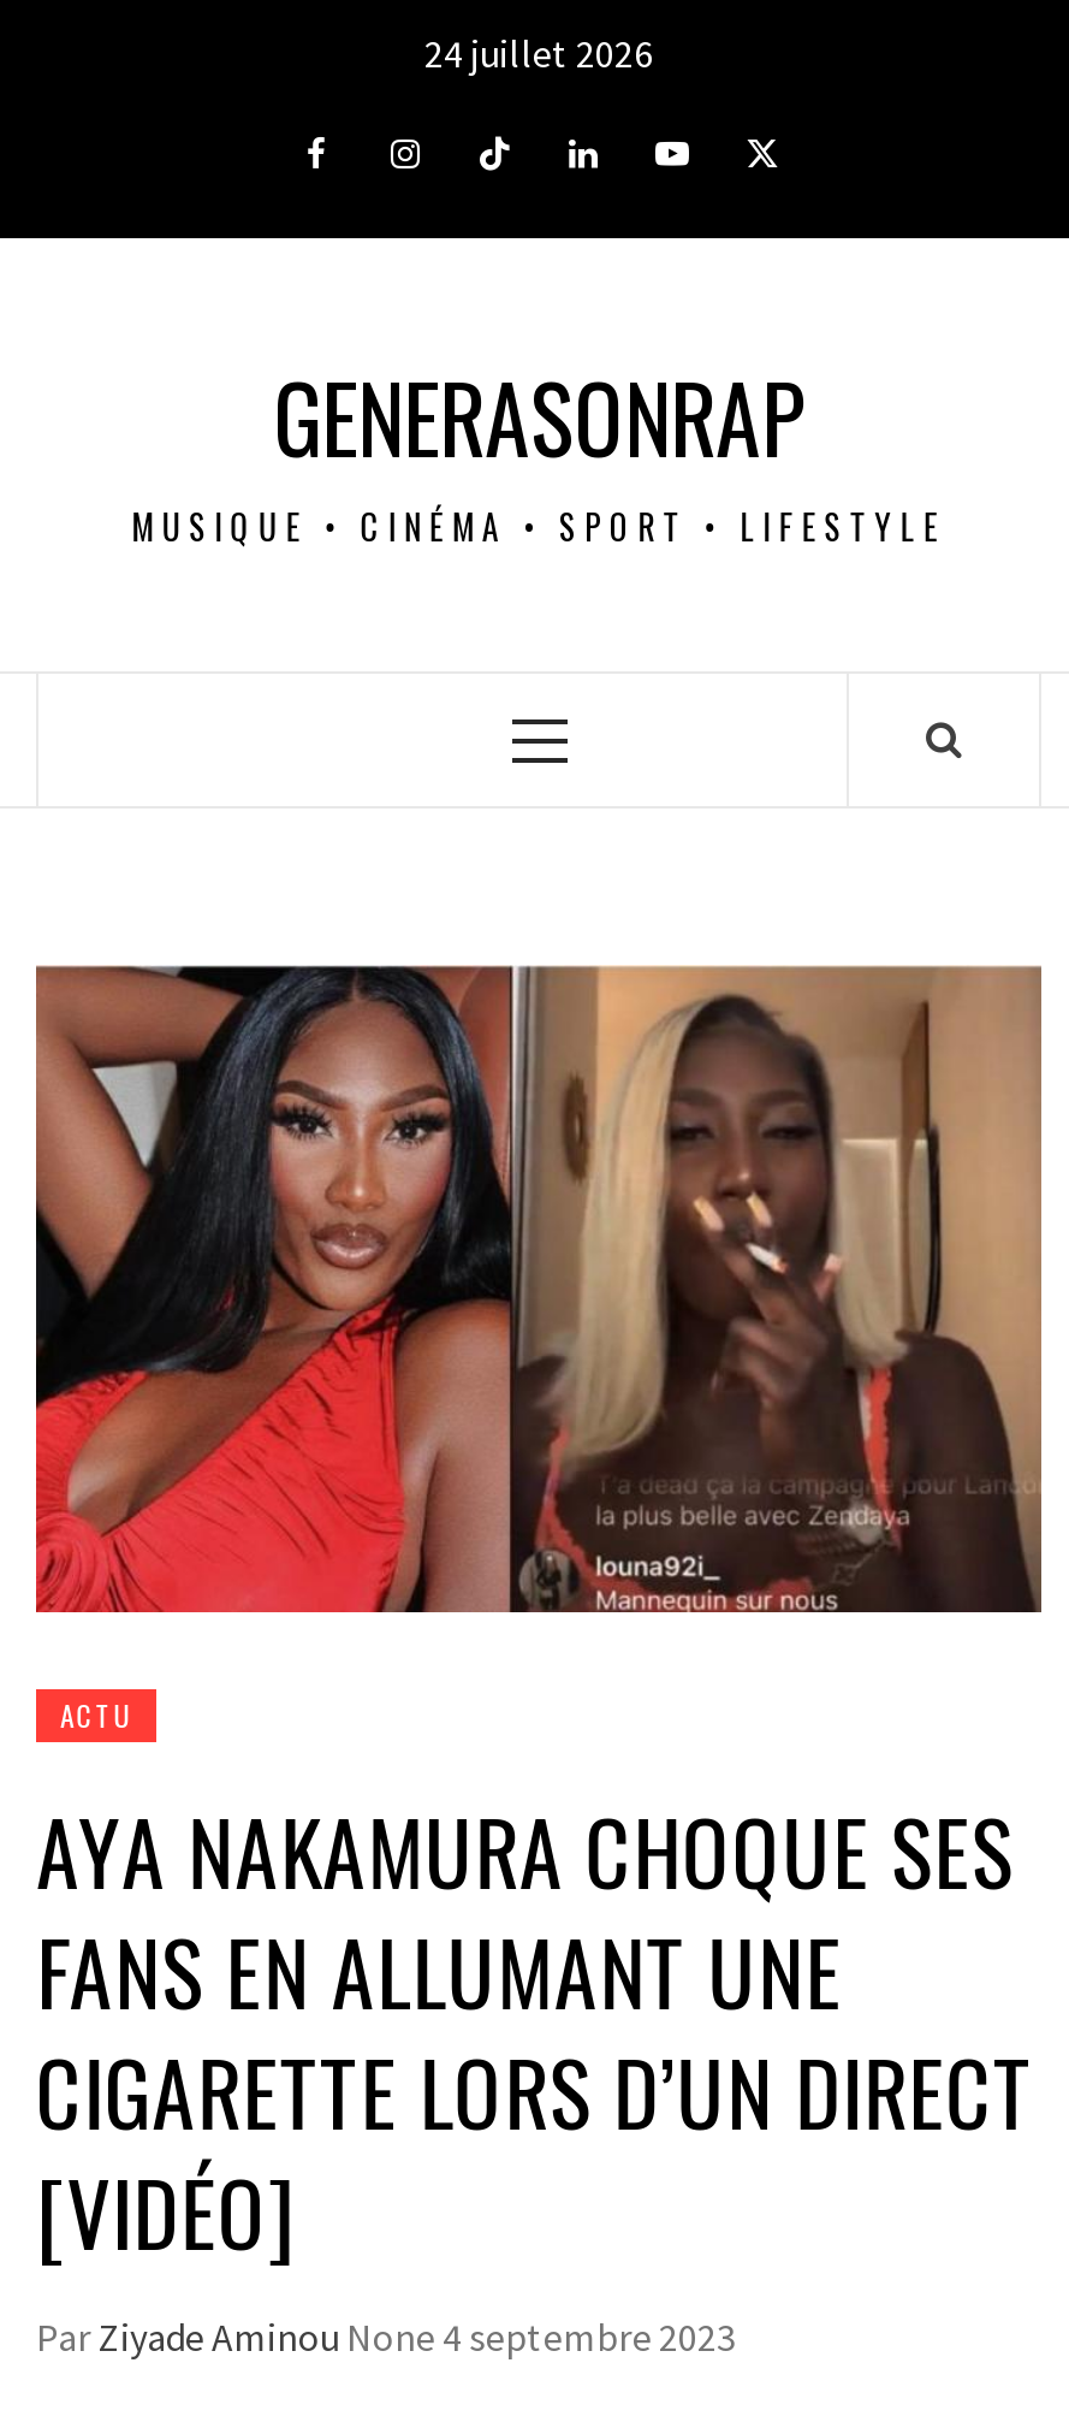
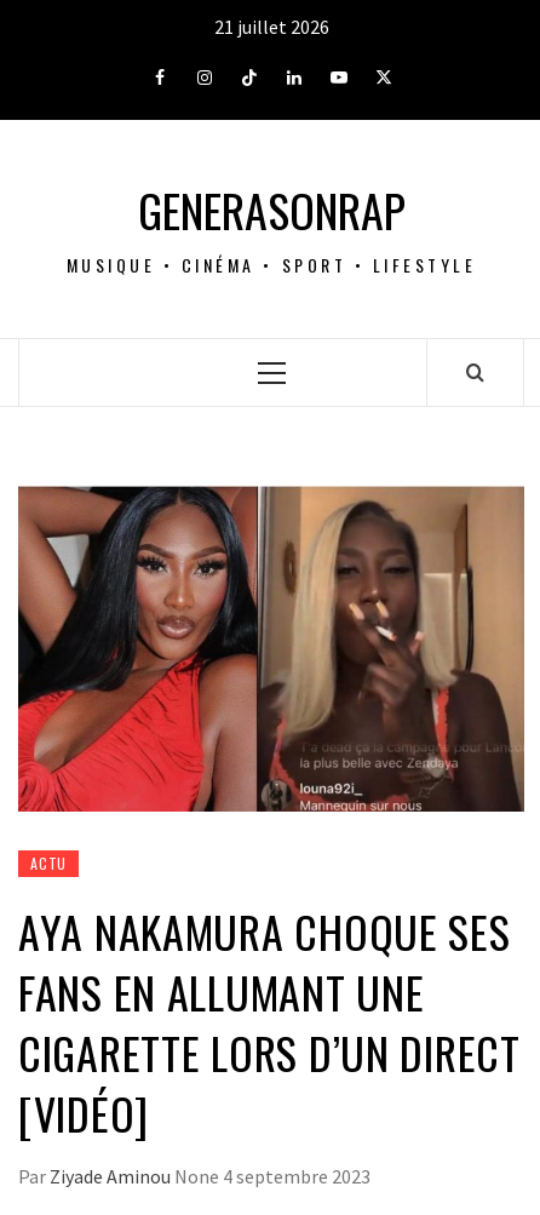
[424,29,653,77] 24 juillet 2026 -> [214,15,329,39] 21 juillet 2026

